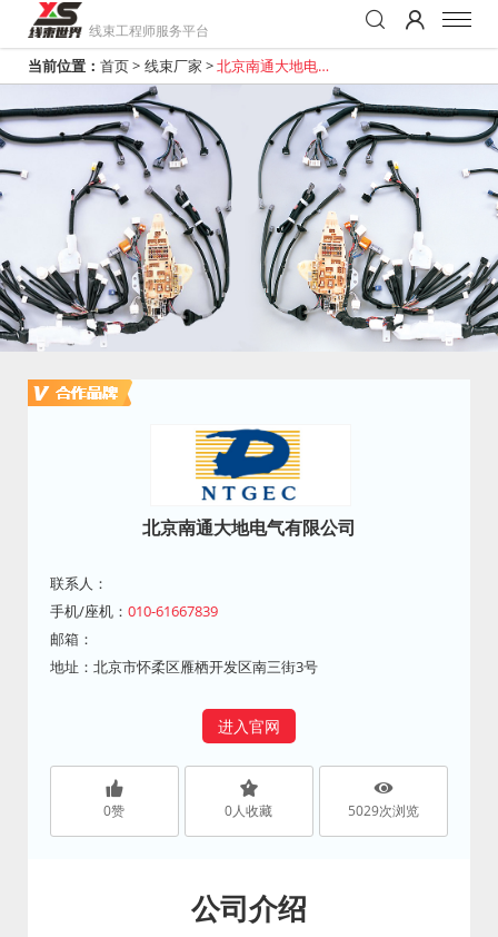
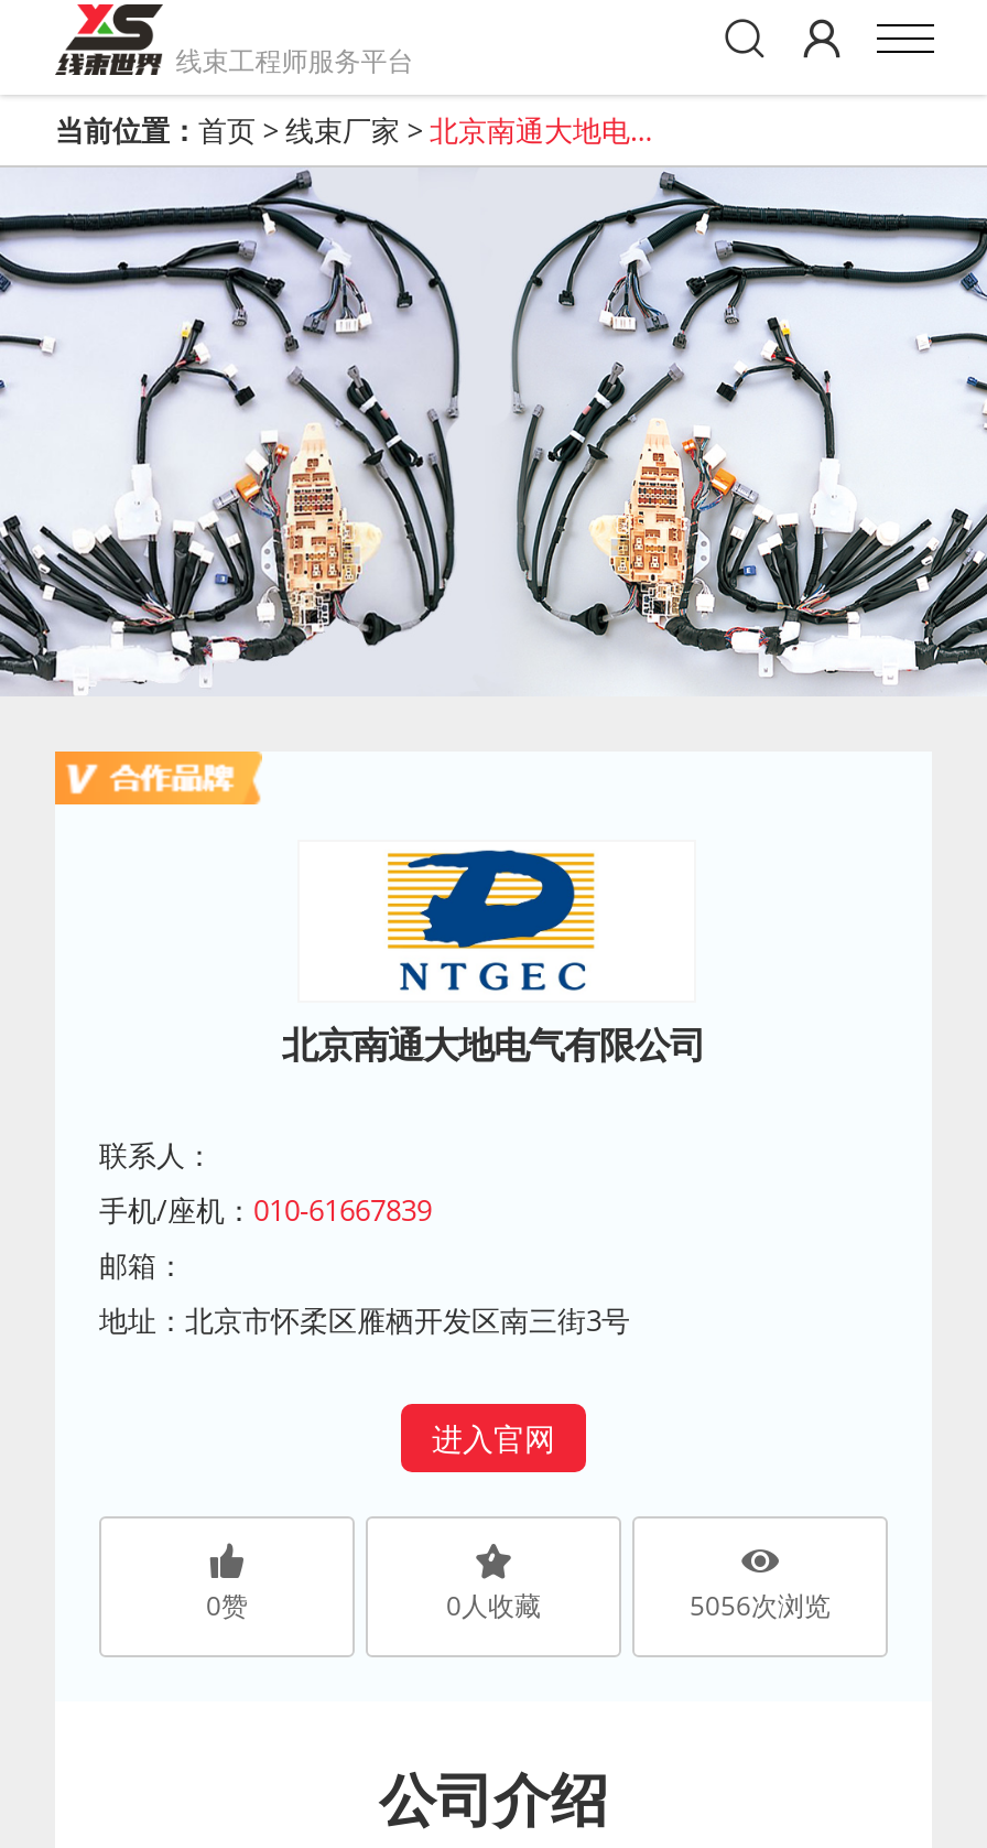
[348,802,419,820] 5029次浏览 -> [690,1587,831,1625] 5056次浏览

